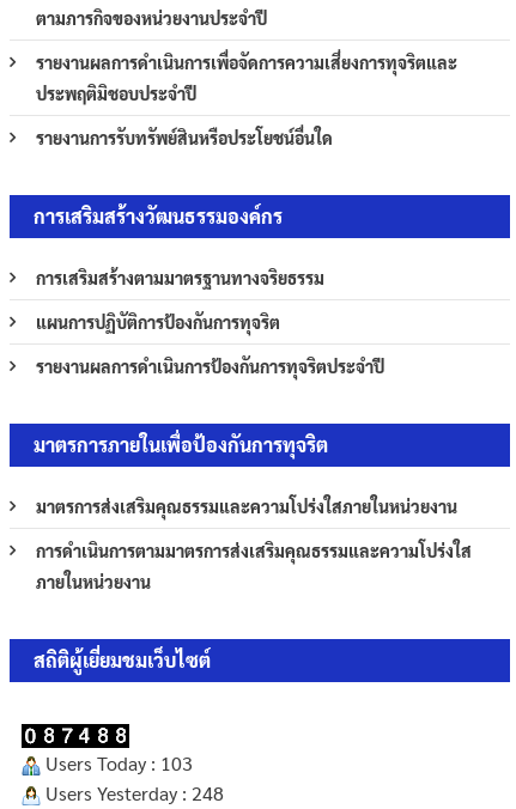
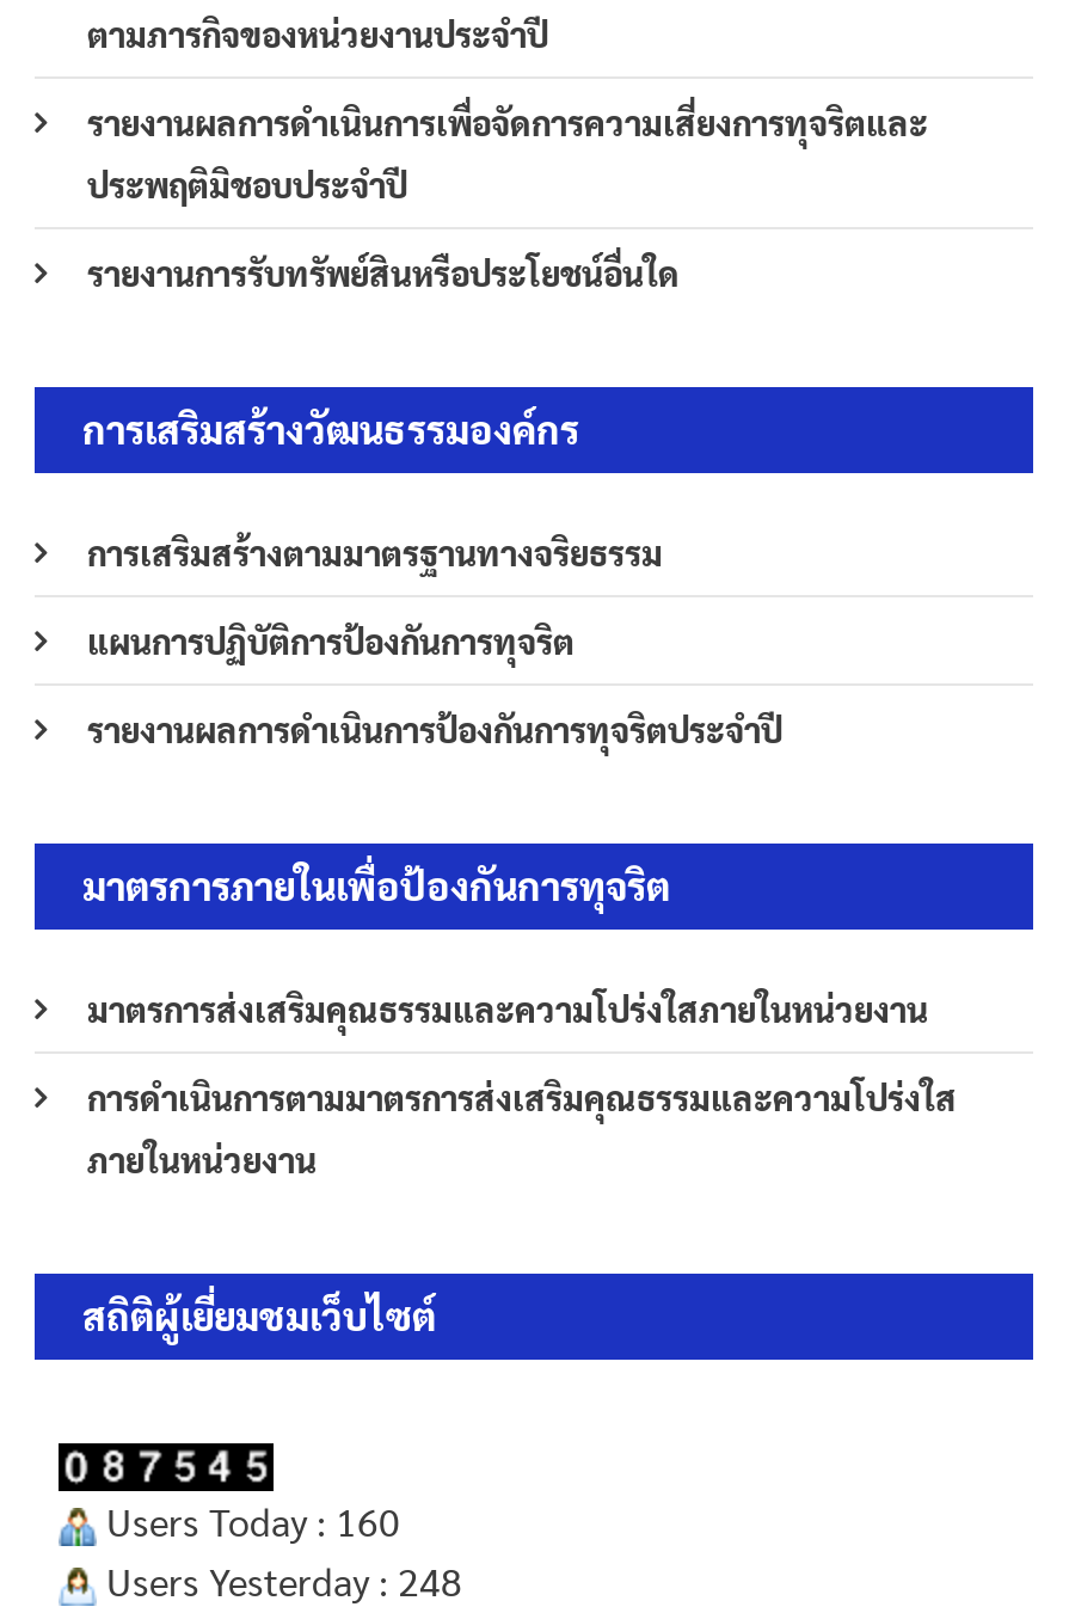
[41,750,193,775] Users Today : 103 -> [97,1495,400,1546] Users Today : 160

